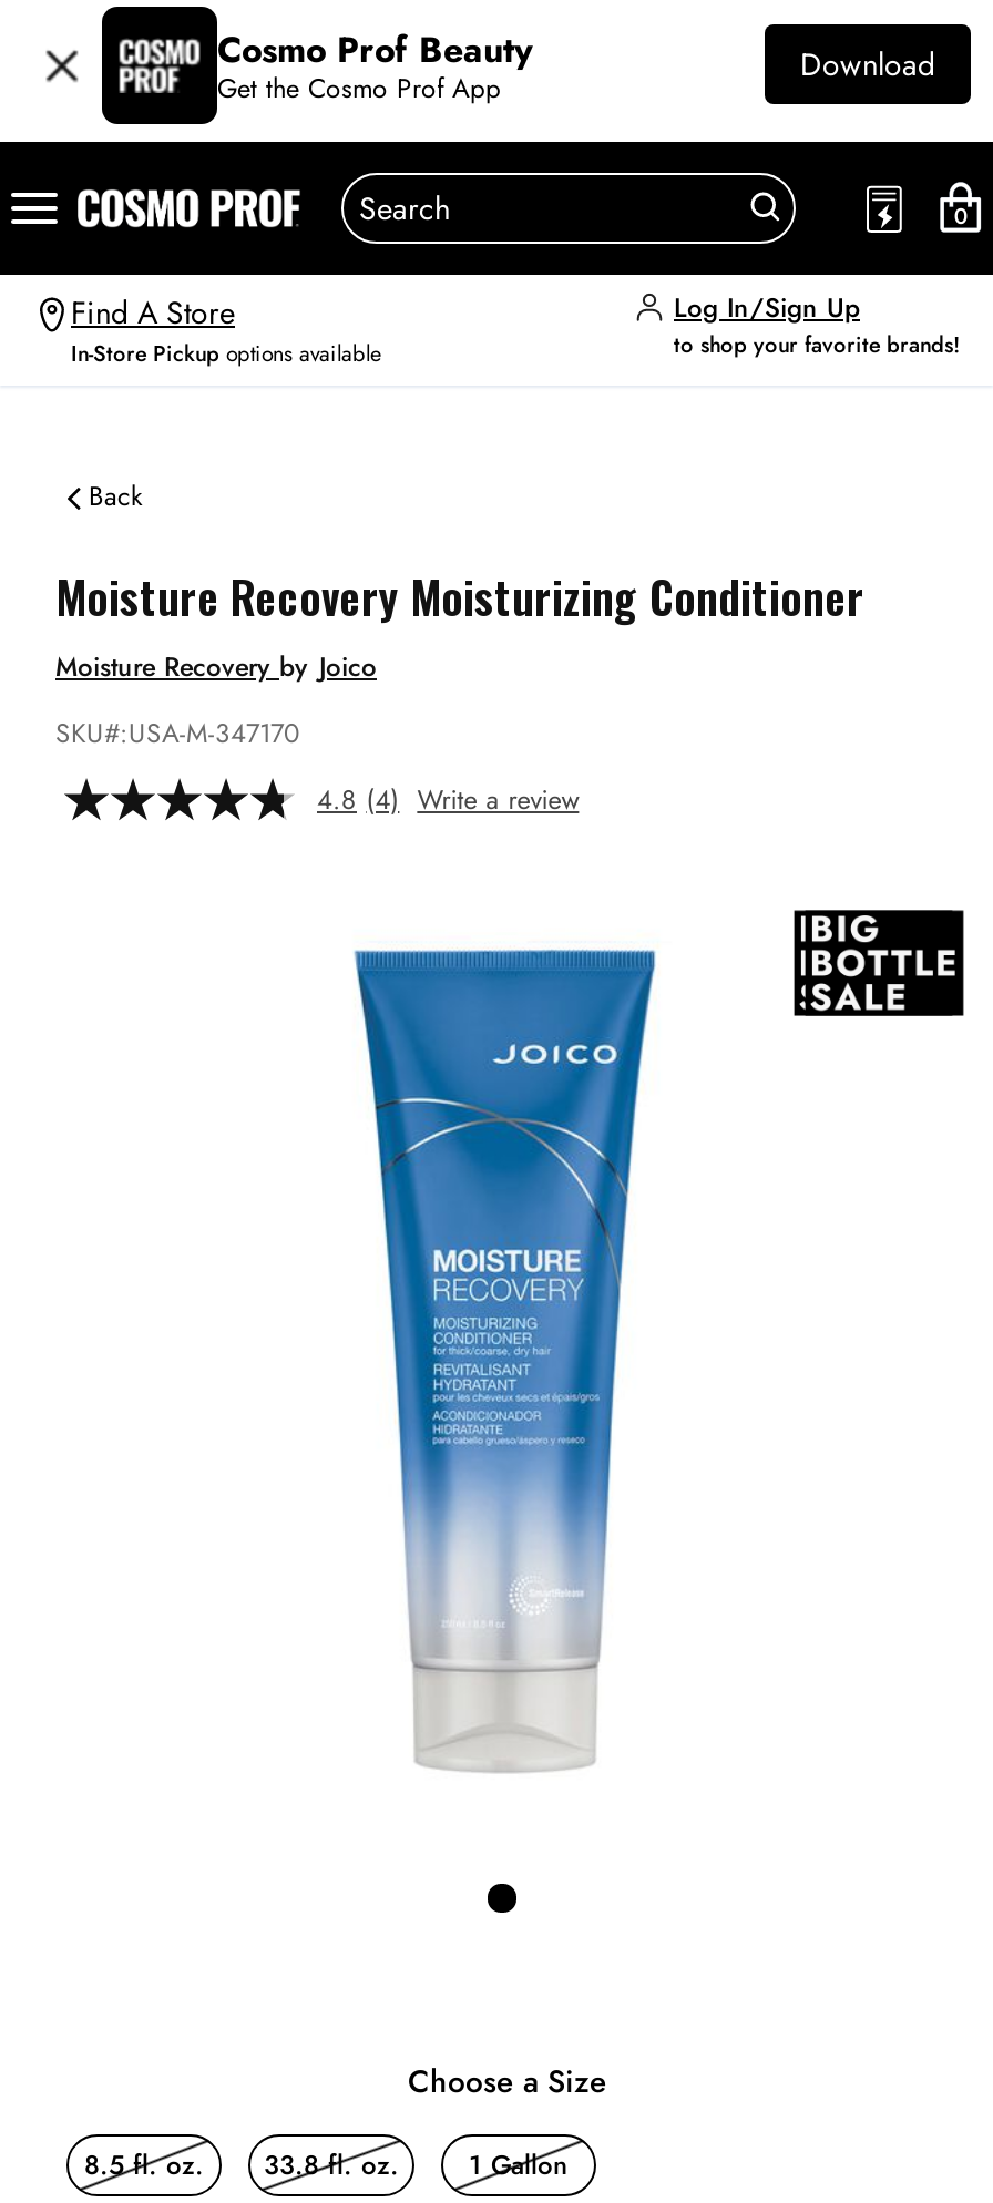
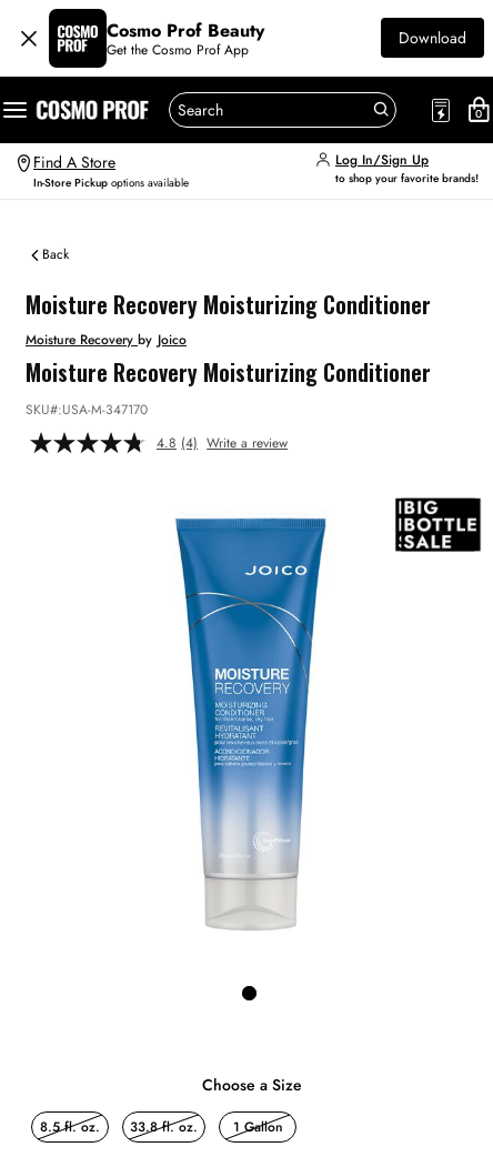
none -> [26,355,431,389] Moisture Recovery Moisturizing Conditioner

